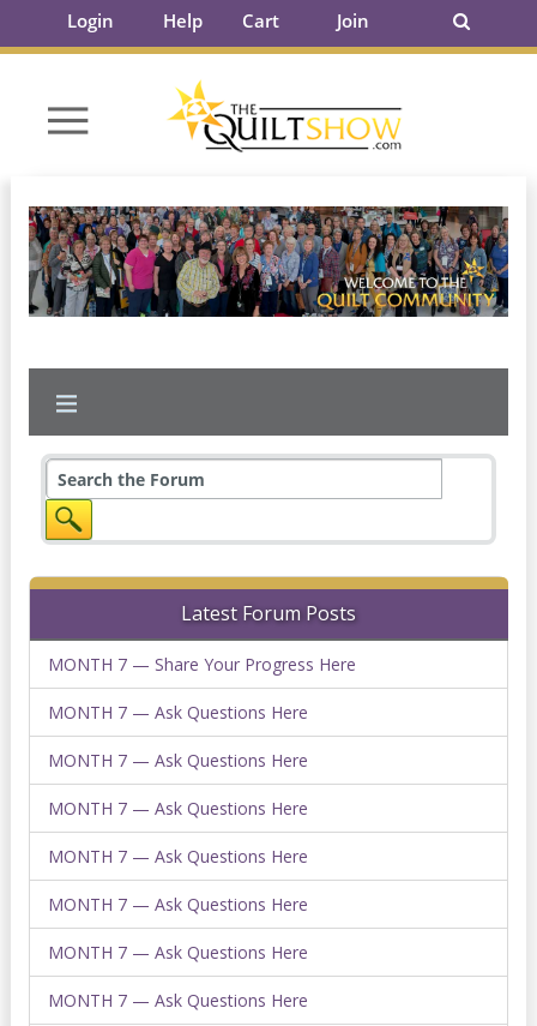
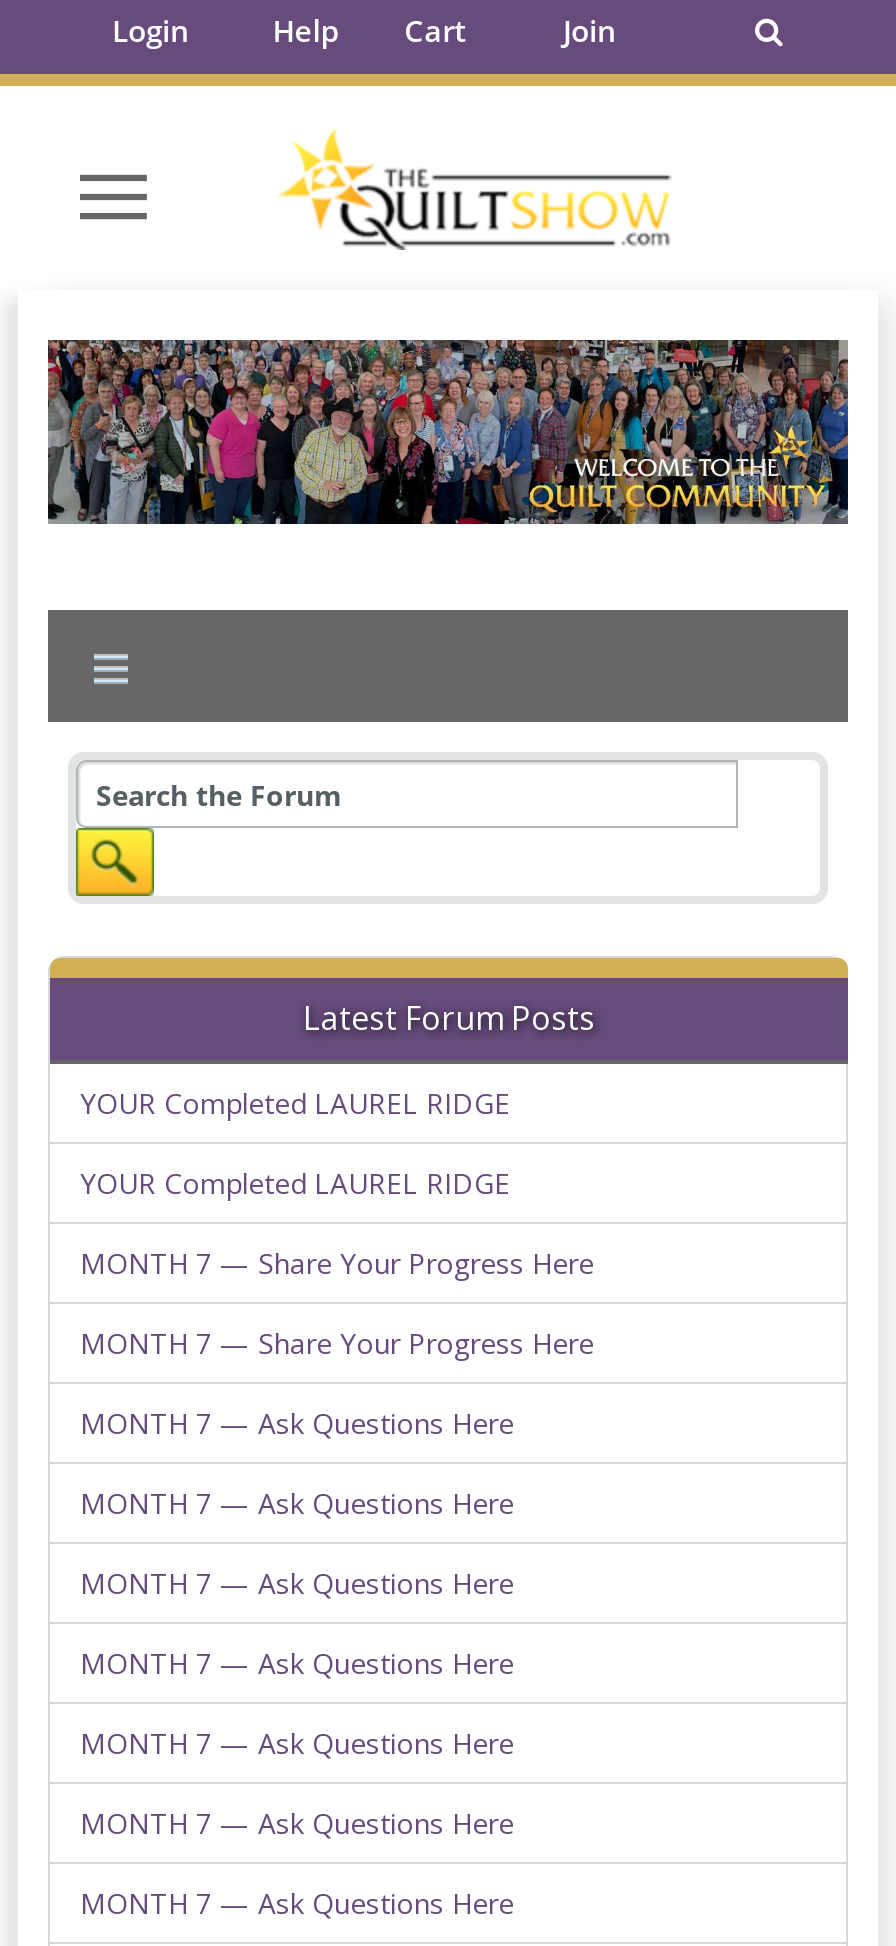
none -> [80,1085,594,1283] YOUR Completed LAUREL RIDGE | YOUR Completed LAUREL RIDGE | MONTH 7 — Share Your Progress Here

